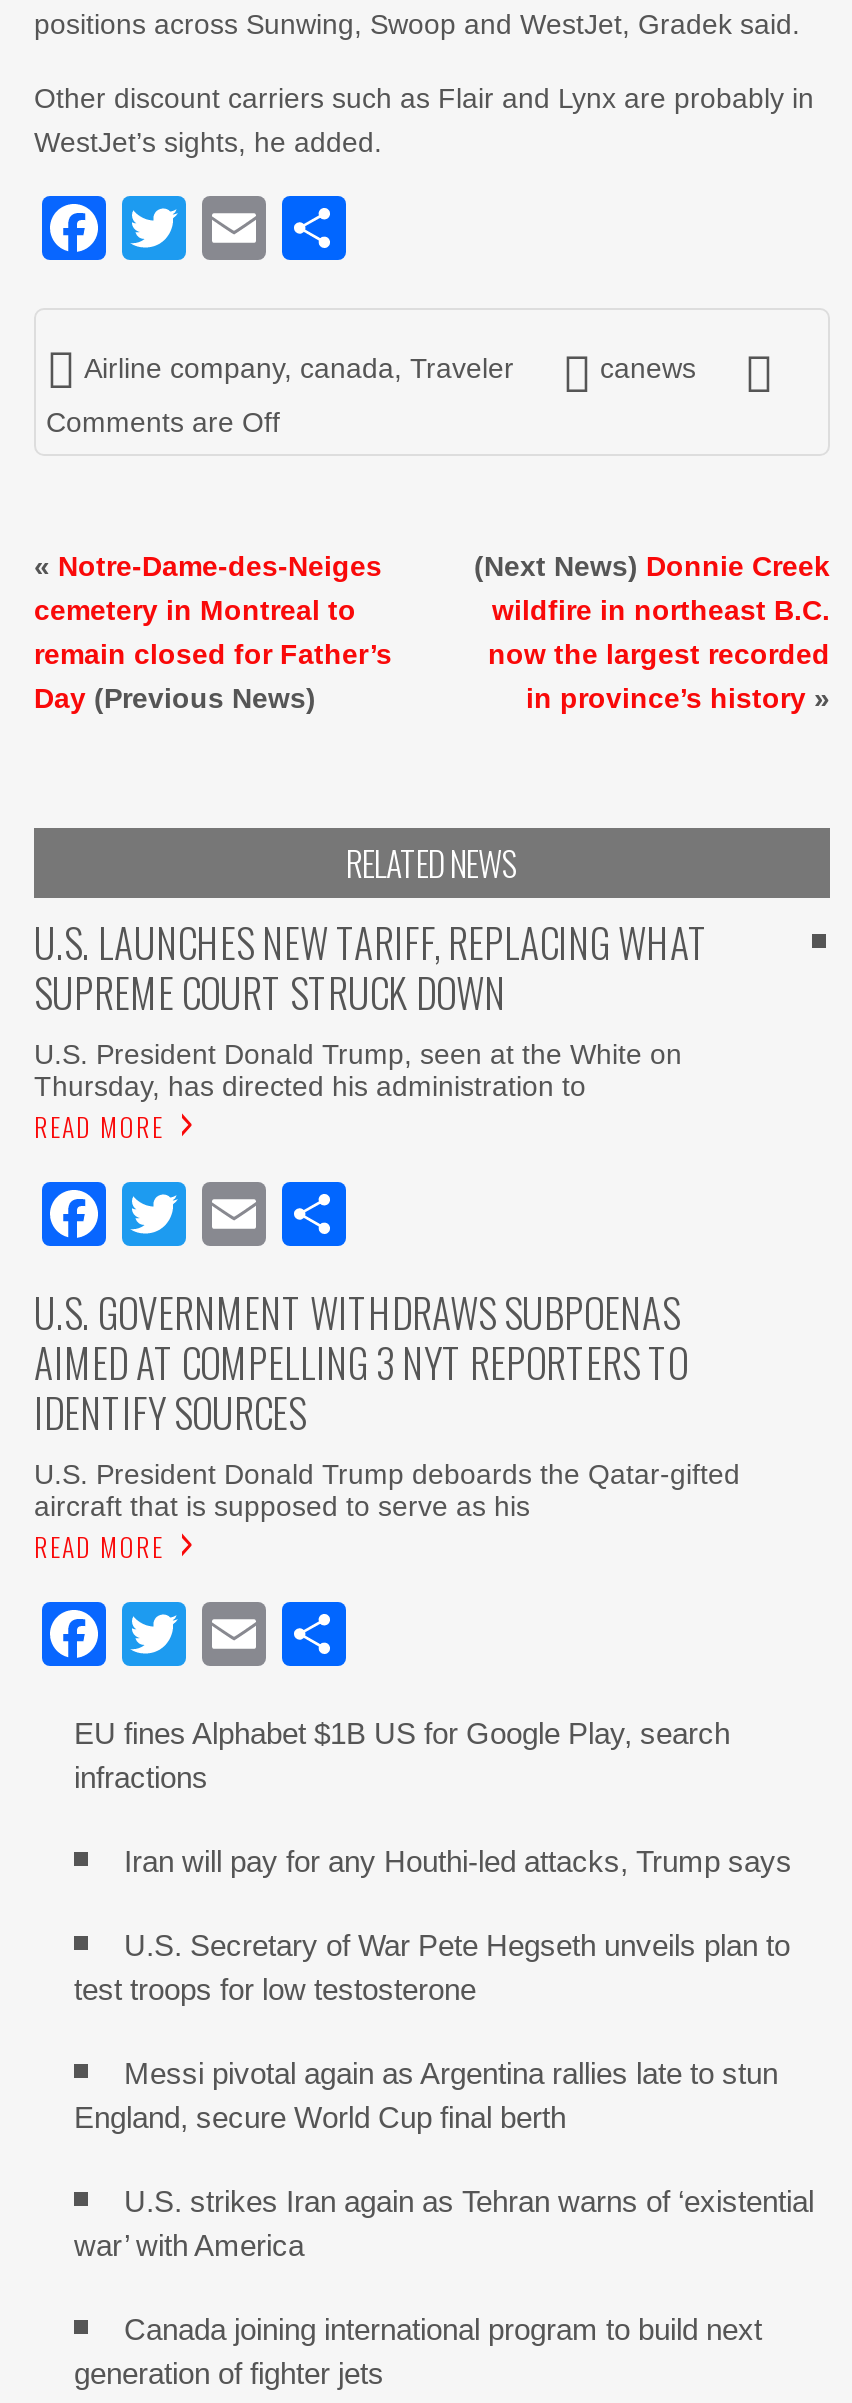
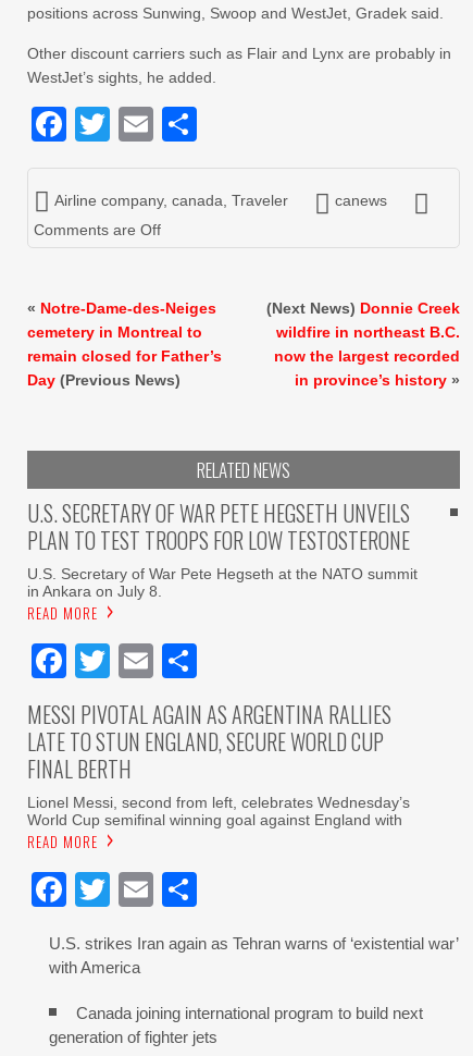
[34,913,708,1103] U.S. LAUNCHES NEW TARIFF, REPLACING WHAT | SUPREME COURT STRUCK DOWN | U.S. President Donald Trump, seen at the White on | Thursday, has directed his administration to -> [27,497,418,600] U.S. SECRETARY OF WAR PETE HEGSETH UNVEILS | PLAN TO TEST TROOPS FOR LOW TESTOSTERONE | U.S. Secretary of War Pete Hegseth at the NATO summit | in Ankara on July 8.
[34,1283,740,1523] U.S. GOVERNMENT WITHDRAWS SUBPOENAS | AIMED AT COMPELLING 3 NYT REPORTERS TO | IDENTIFY SOURCES | U.S. President Donald Trump deboards the Qatar-gifted | aircraft that is supposed to serve as his -> [27,698,410,829] MESSI PIVOTAL AGAIN AS ARGENTINA RALLIES | LATE TO STUN ENGLAND, SECURE WORLD CUP | FINAL BERTH | Lionel Messi, second from left, celebrates Wednesday’s | World Cup semifinal winning goal against England with
[74,1717,814,2263] EU fines Alphabet $1B US for Google Play, search | infractions | Iran will pay for any Houthi-led attacks, Trump says | U.S. Secretary of War Pete Hegseth unveils plan to | test troops for low testosterone | Messi pivotal again as Argentina rallies late to stun | England, secure World Cup final berth | U.S. strikes Iran again as Tehran warns of ‘existential | war’ with America -> [49,934,458,977] U.S. strikes Iran again as Tehran warns of ‘existential war’ | with America

